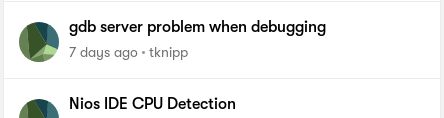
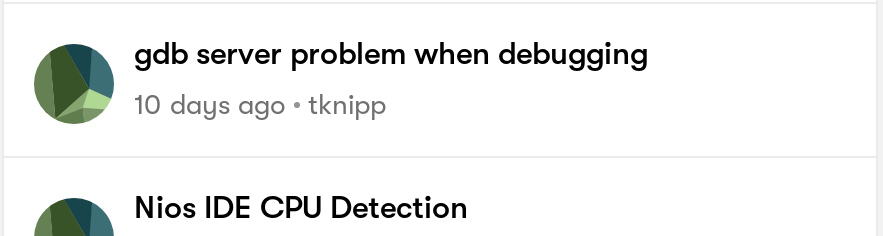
[69,44,188,60] 7 days ago tknipp -> [134,88,386,120] 10 days ago tknipp

